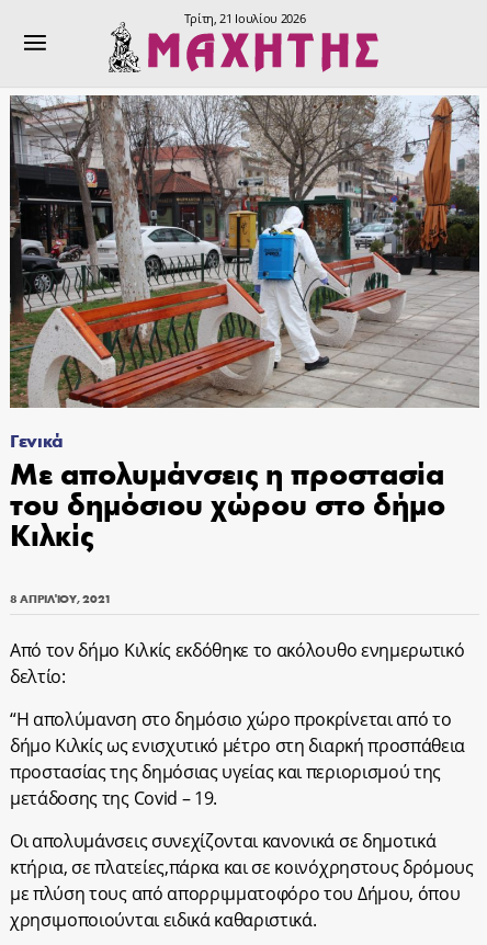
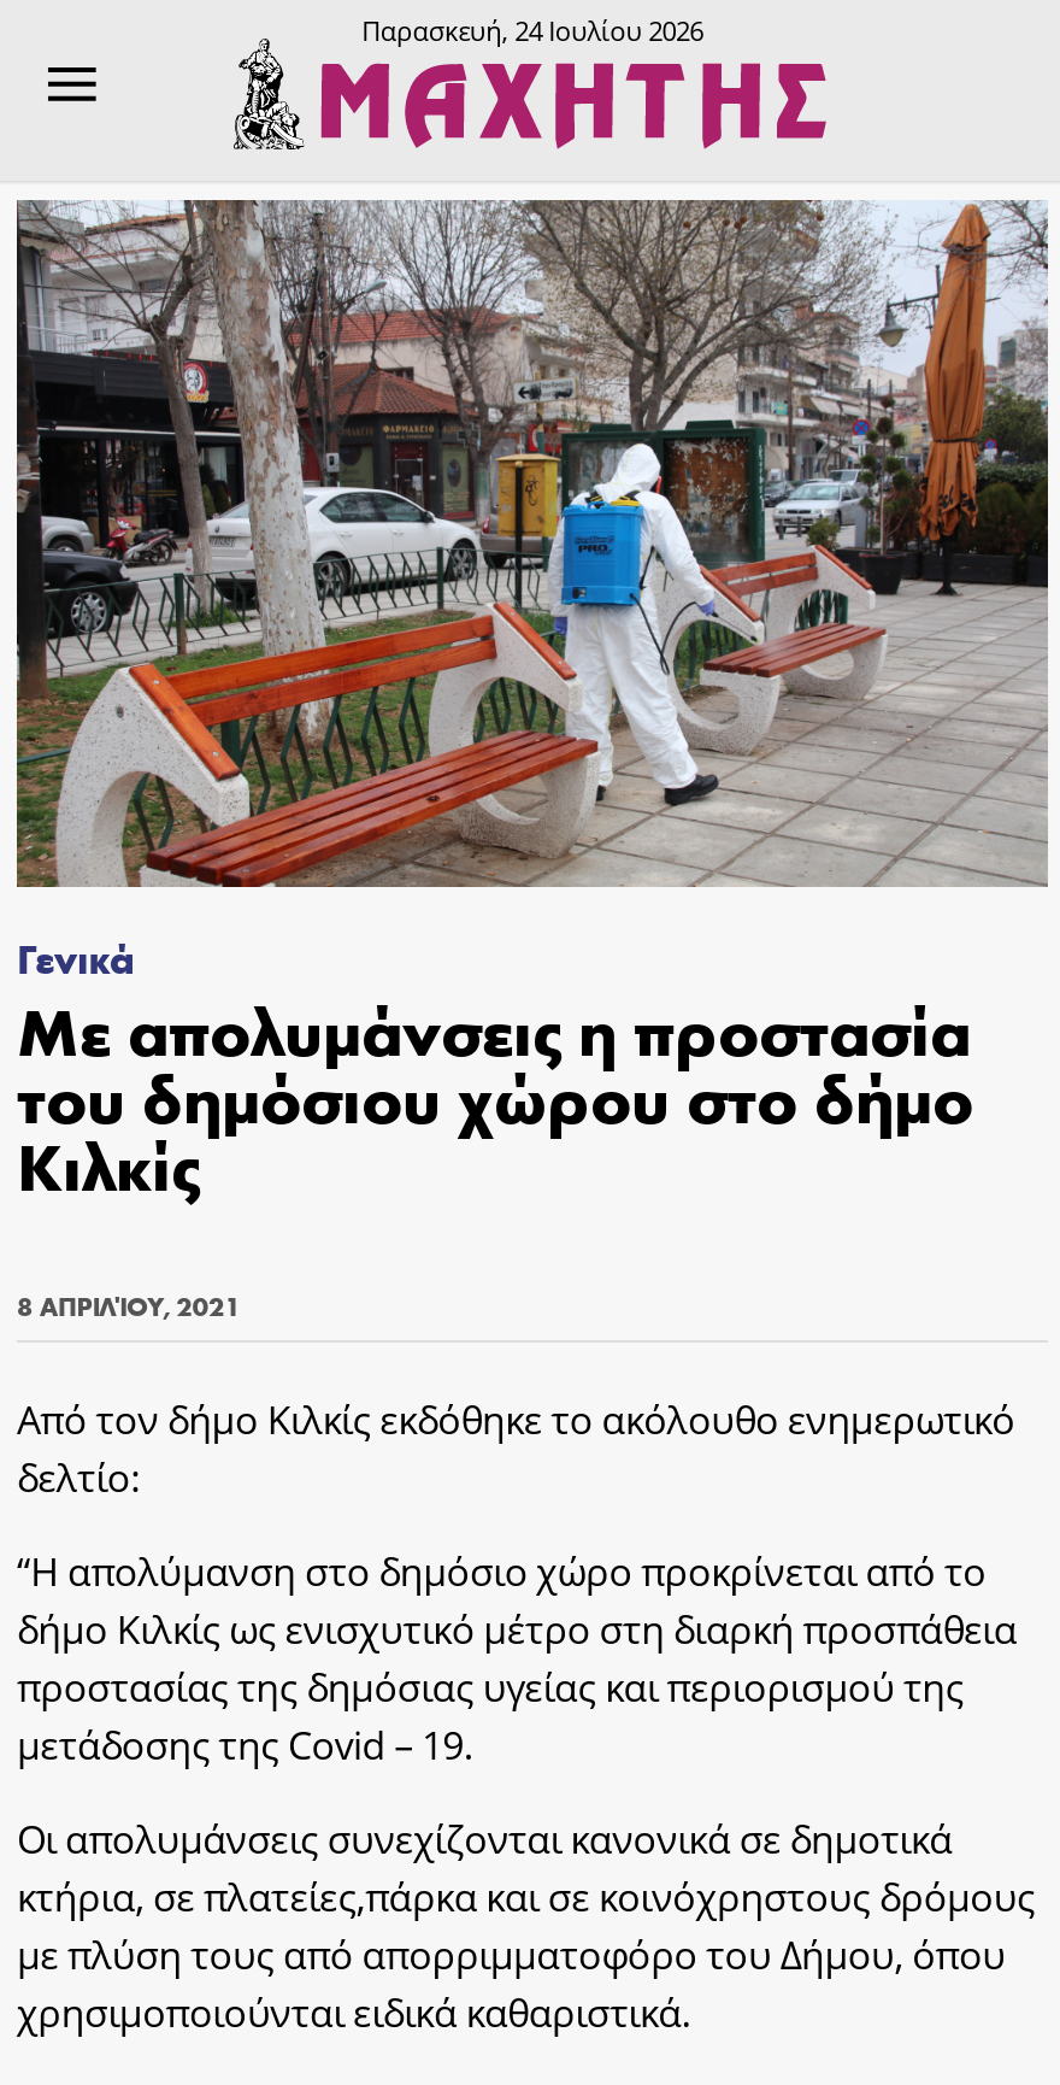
[184,10,305,26] Τρίτη, 21 Ιουλίου 2026 -> [362,12,703,48] Παρασκευή, 24 Ιουλίου 2026

